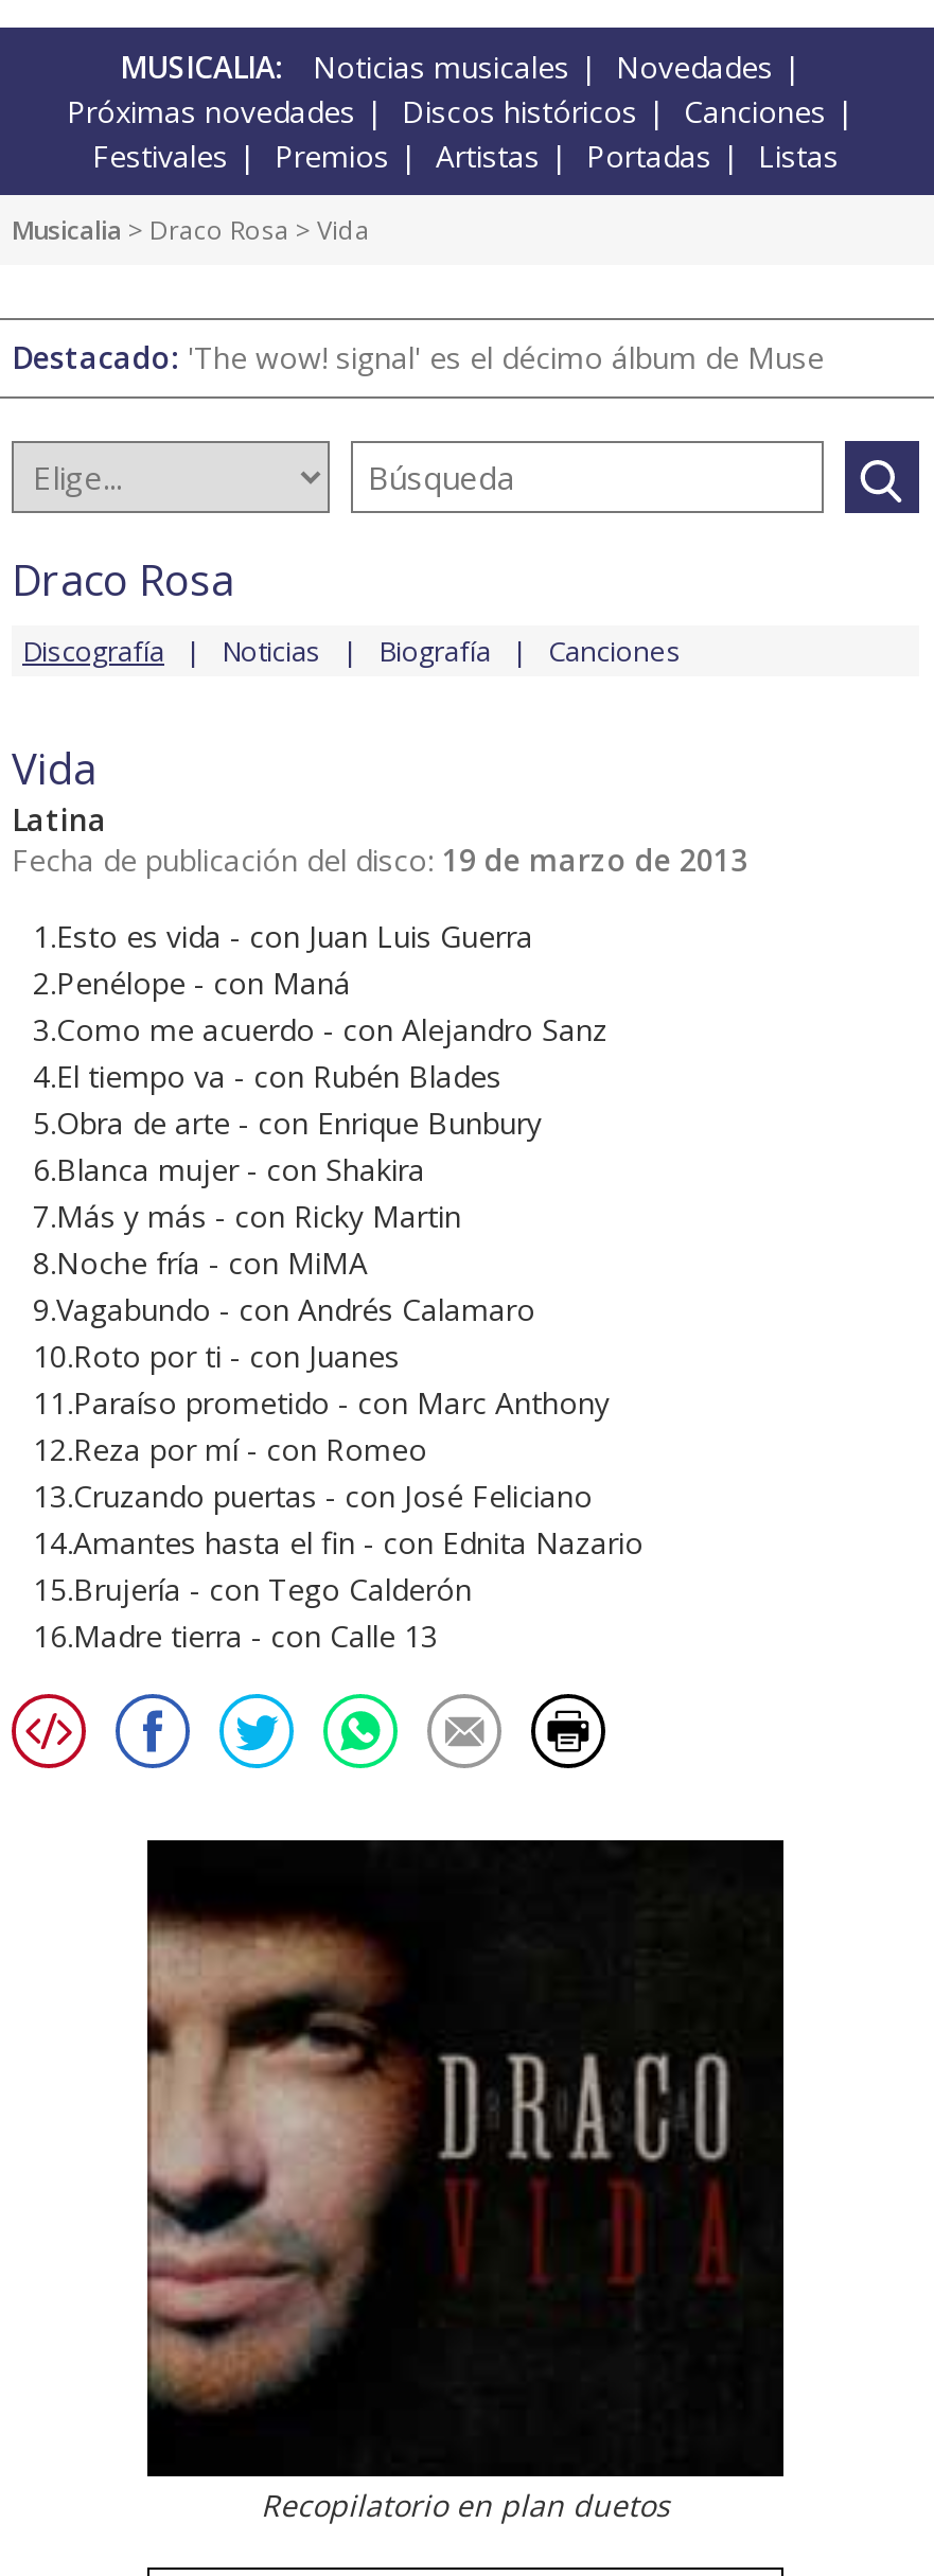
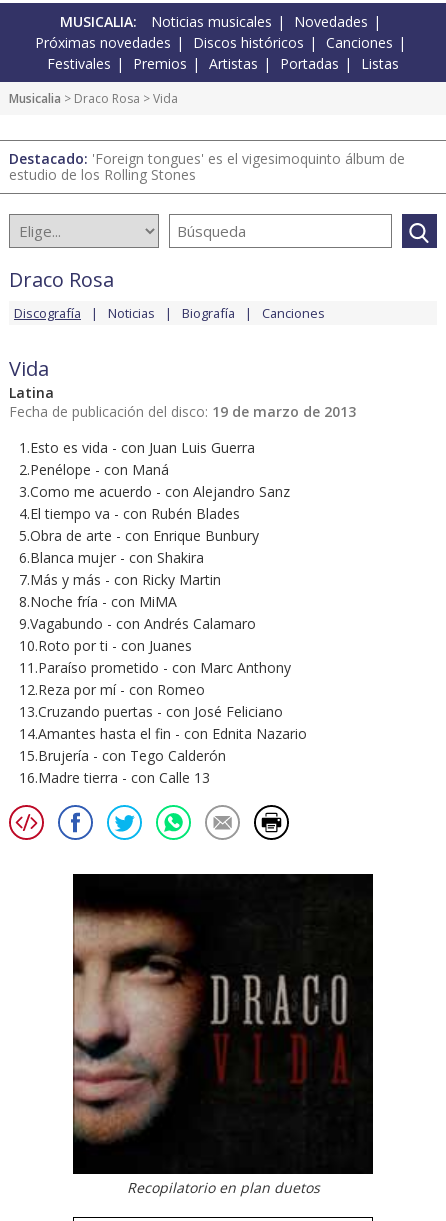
[12,338,824,378] Destacado: 'The wow! signal' es el décimo álbum de Muse -> [9,149,405,184] Destacado: 'Foreign tongues' es el vigesimoquinto álbum de | estudio de los Rolling Stones

